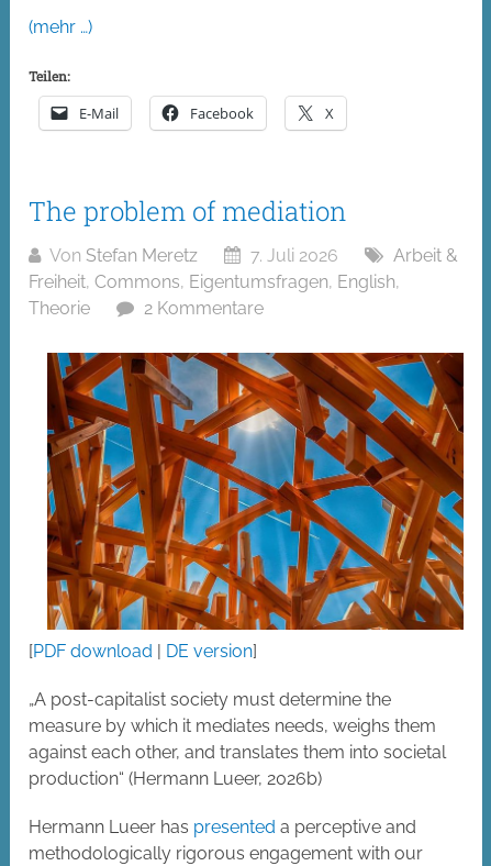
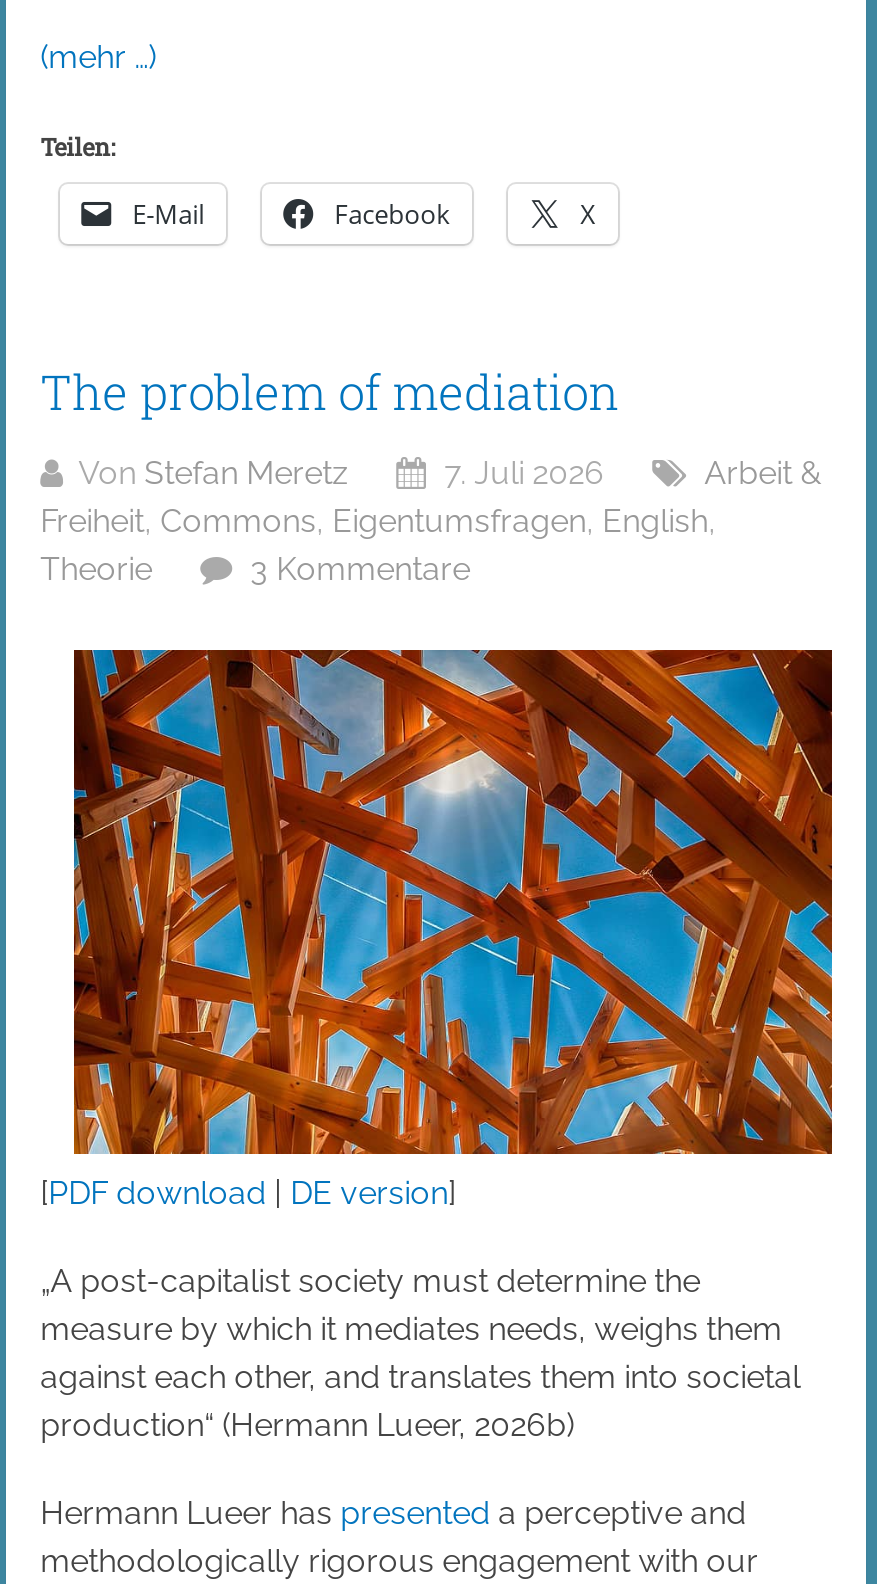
[144,297,264,318] 2 Kommentare -> [250,549,470,587] 3 Kommentare

